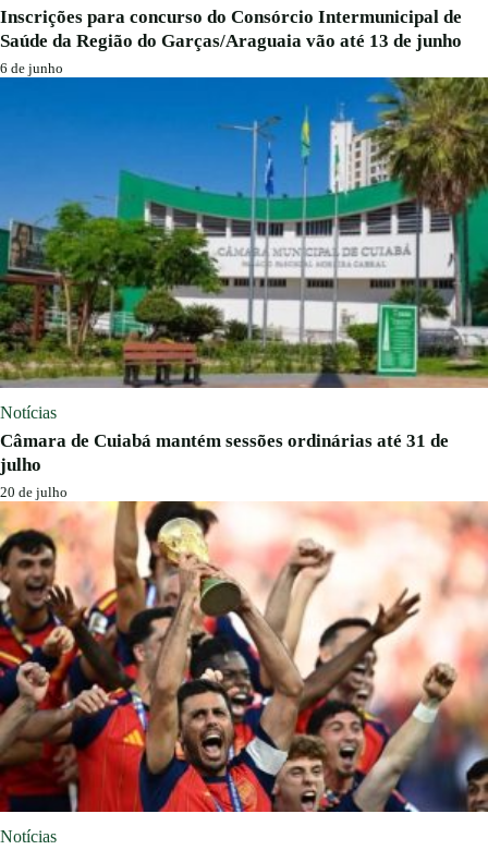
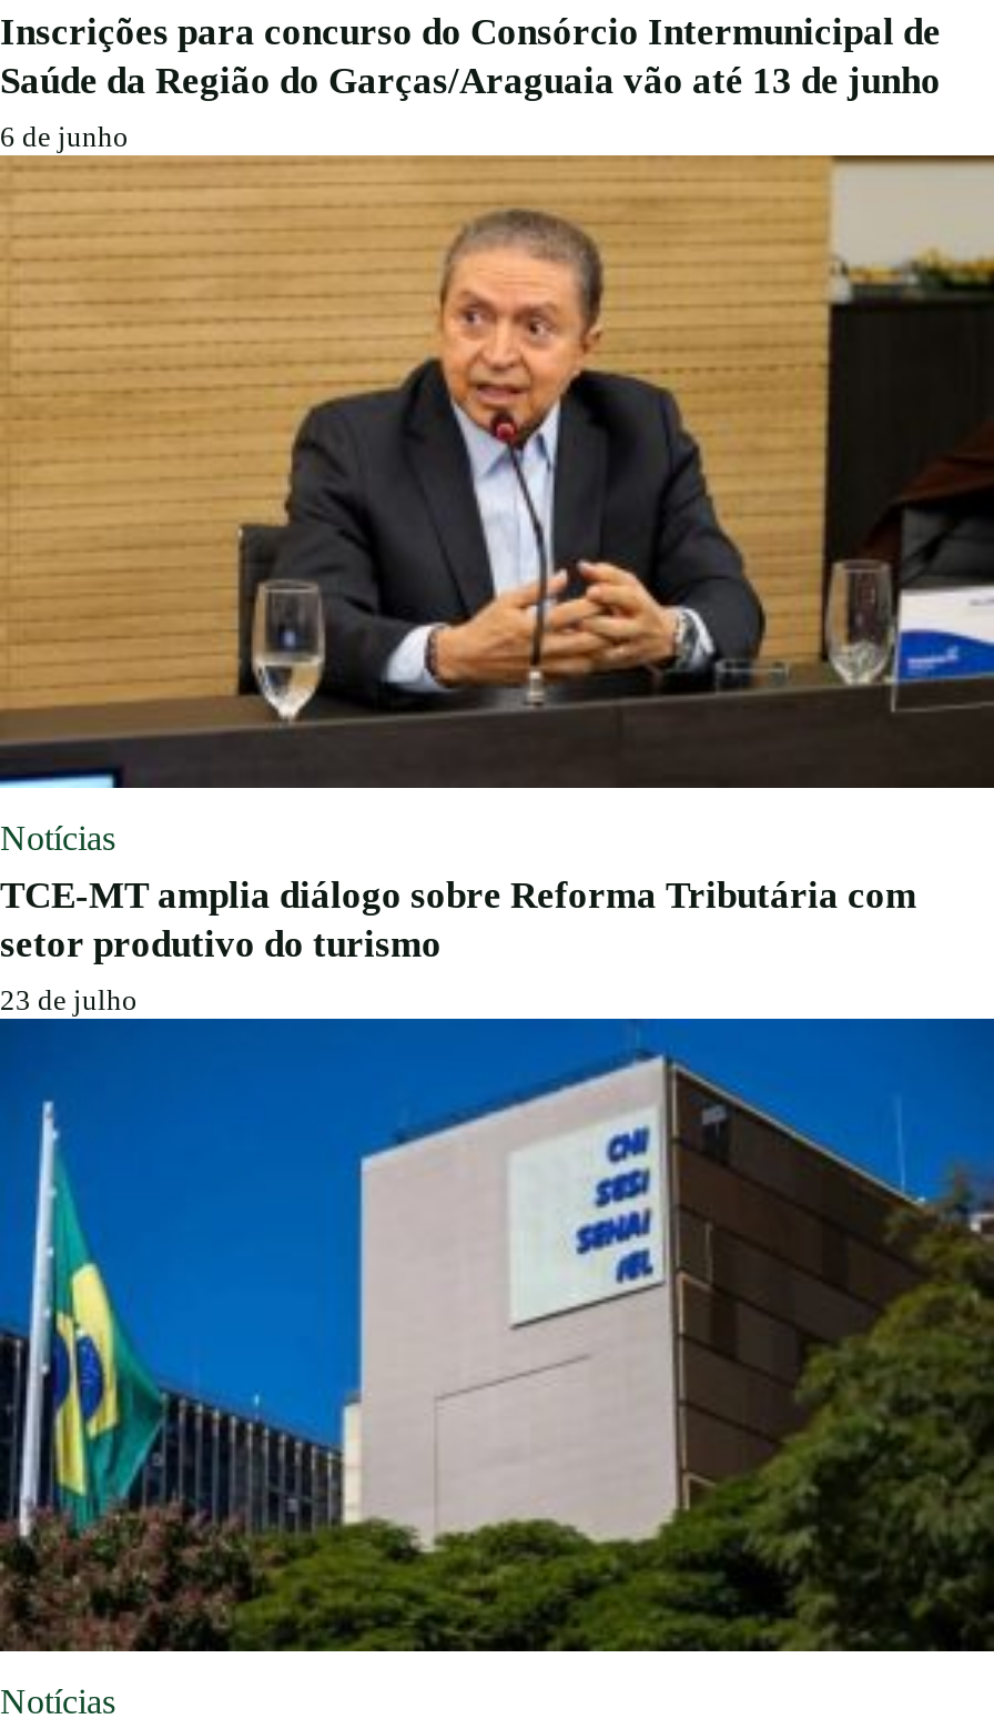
[0,76,485,500] [image] | Câmara de Cuiabá mantém sessões ordinárias até 31 de | julho | 20 de julho -> [0,153,987,1016] [image] | TCE-MT amplia diálogo sobre Reforma Tributária com | setor produtivo do turismo | 23 de julho
[3,500,485,813] [image] -> [7,1017,987,1654] [image]

